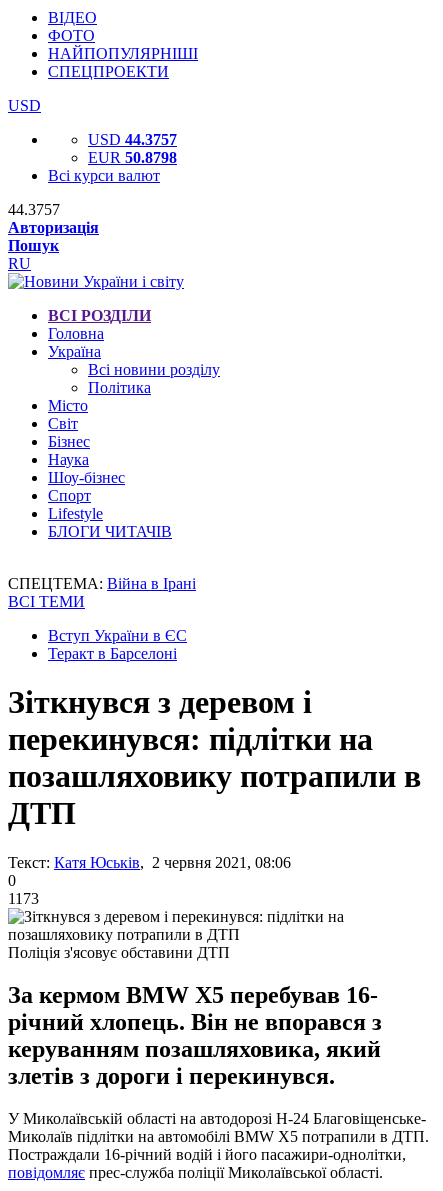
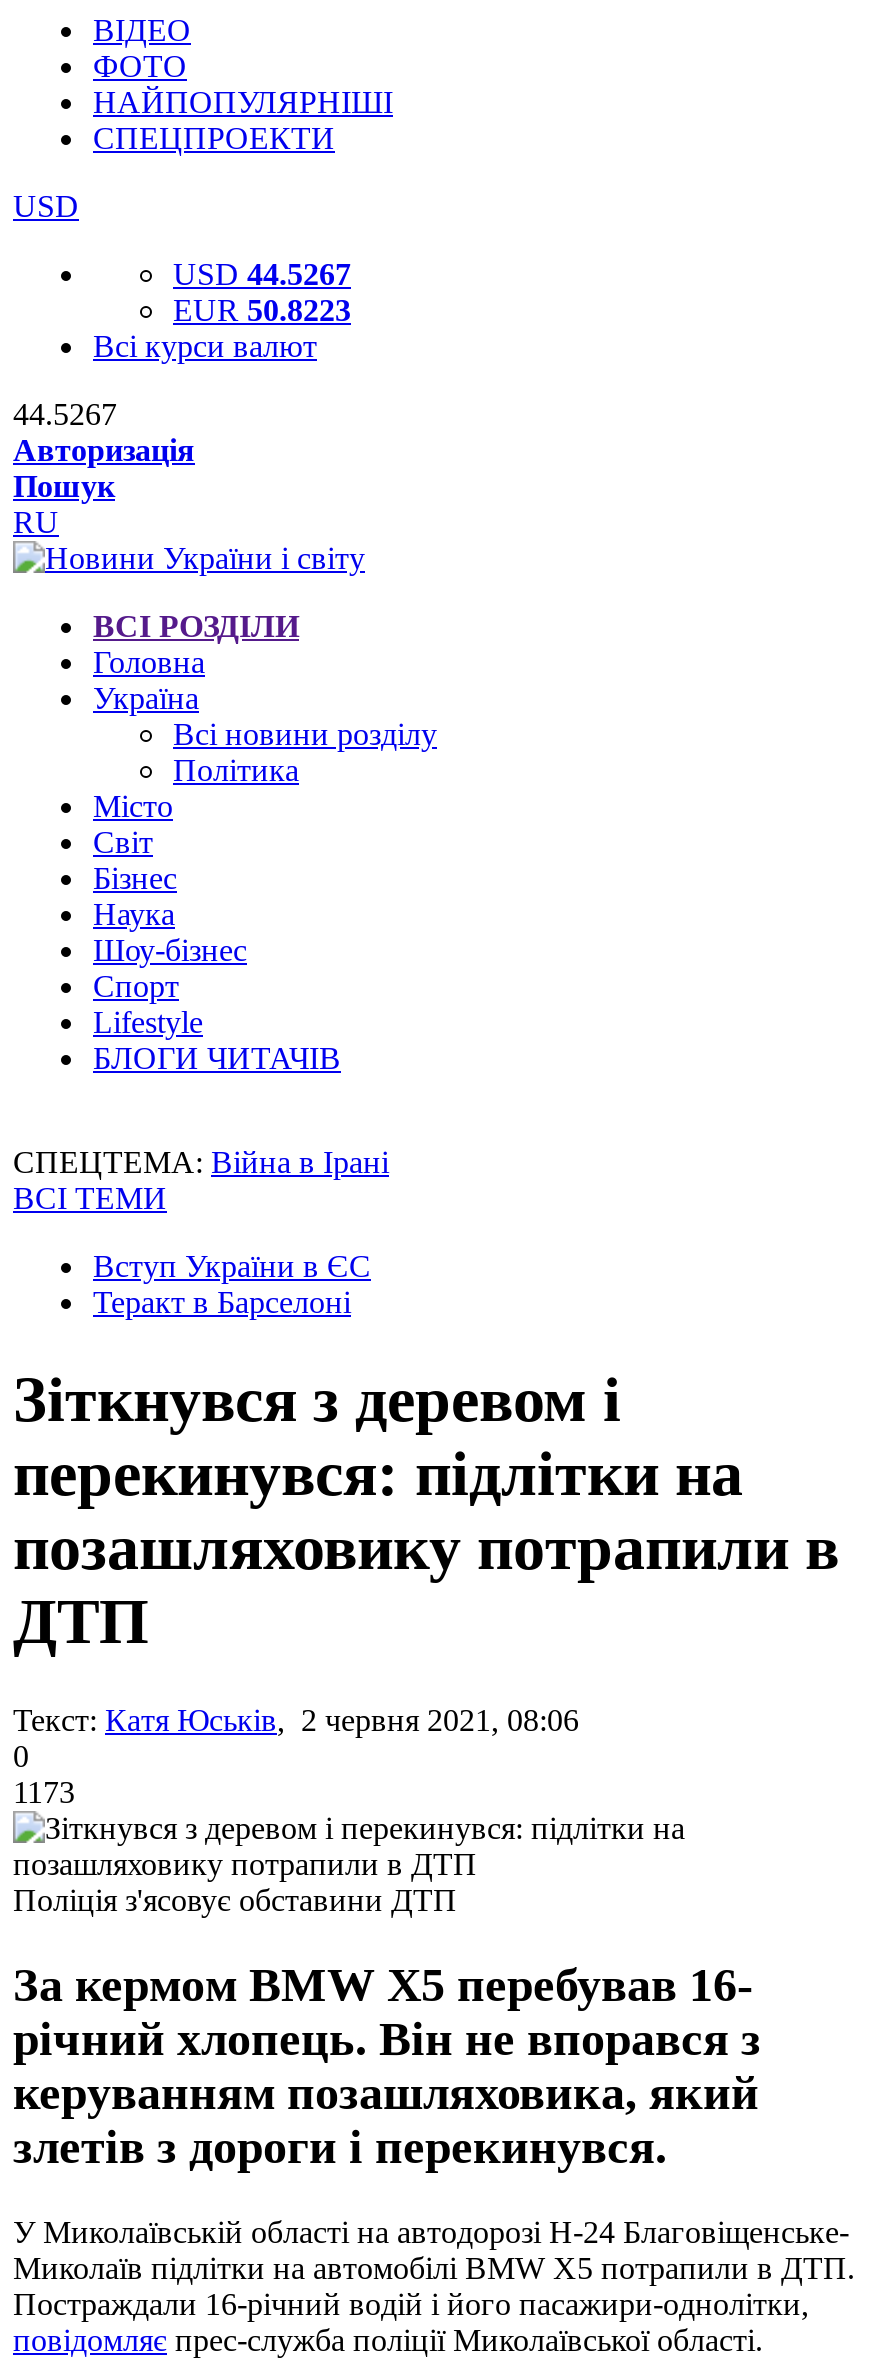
[88,131,177,148] USD 44.3757 -> [173,257,351,291] USD 44.5267
[88,149,177,166] EUR 50.8798 -> [173,293,351,327] EUR 50.8223
[8,201,60,218] 44.3757 -> [13,397,117,431] 44.5267

